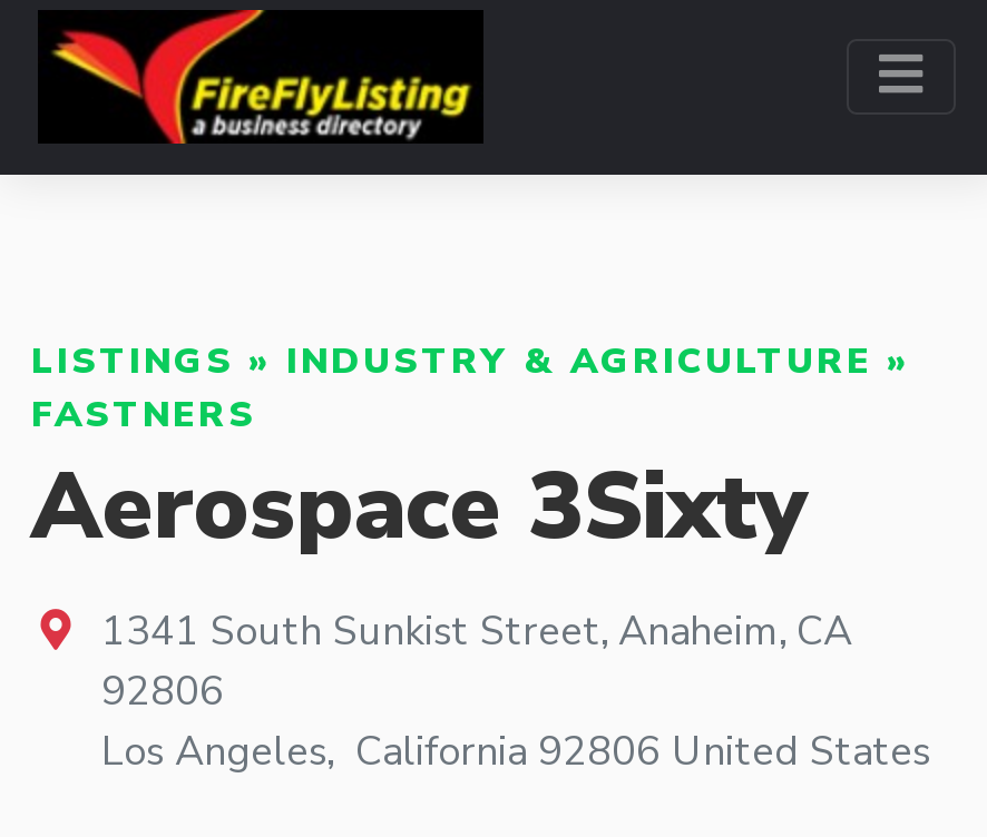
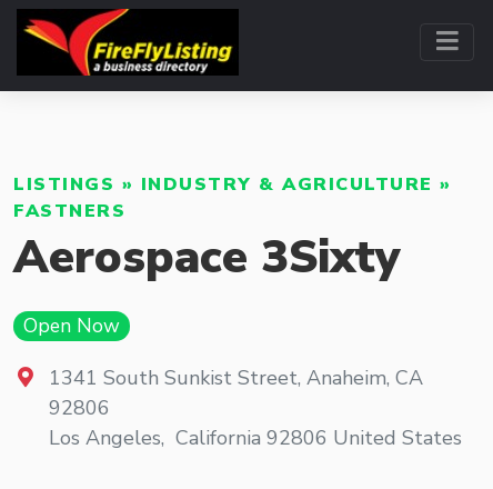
none -> [23,312,120,339] Open Now

